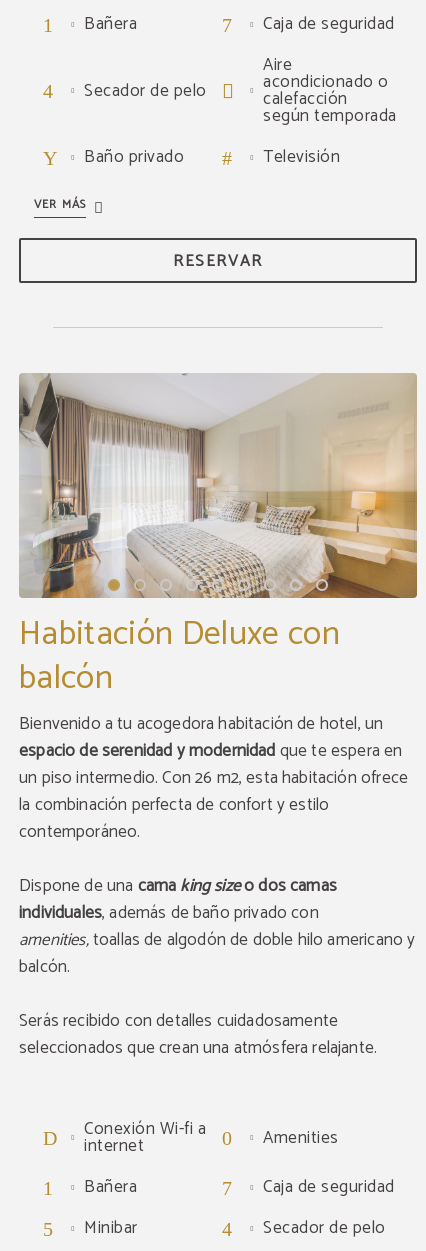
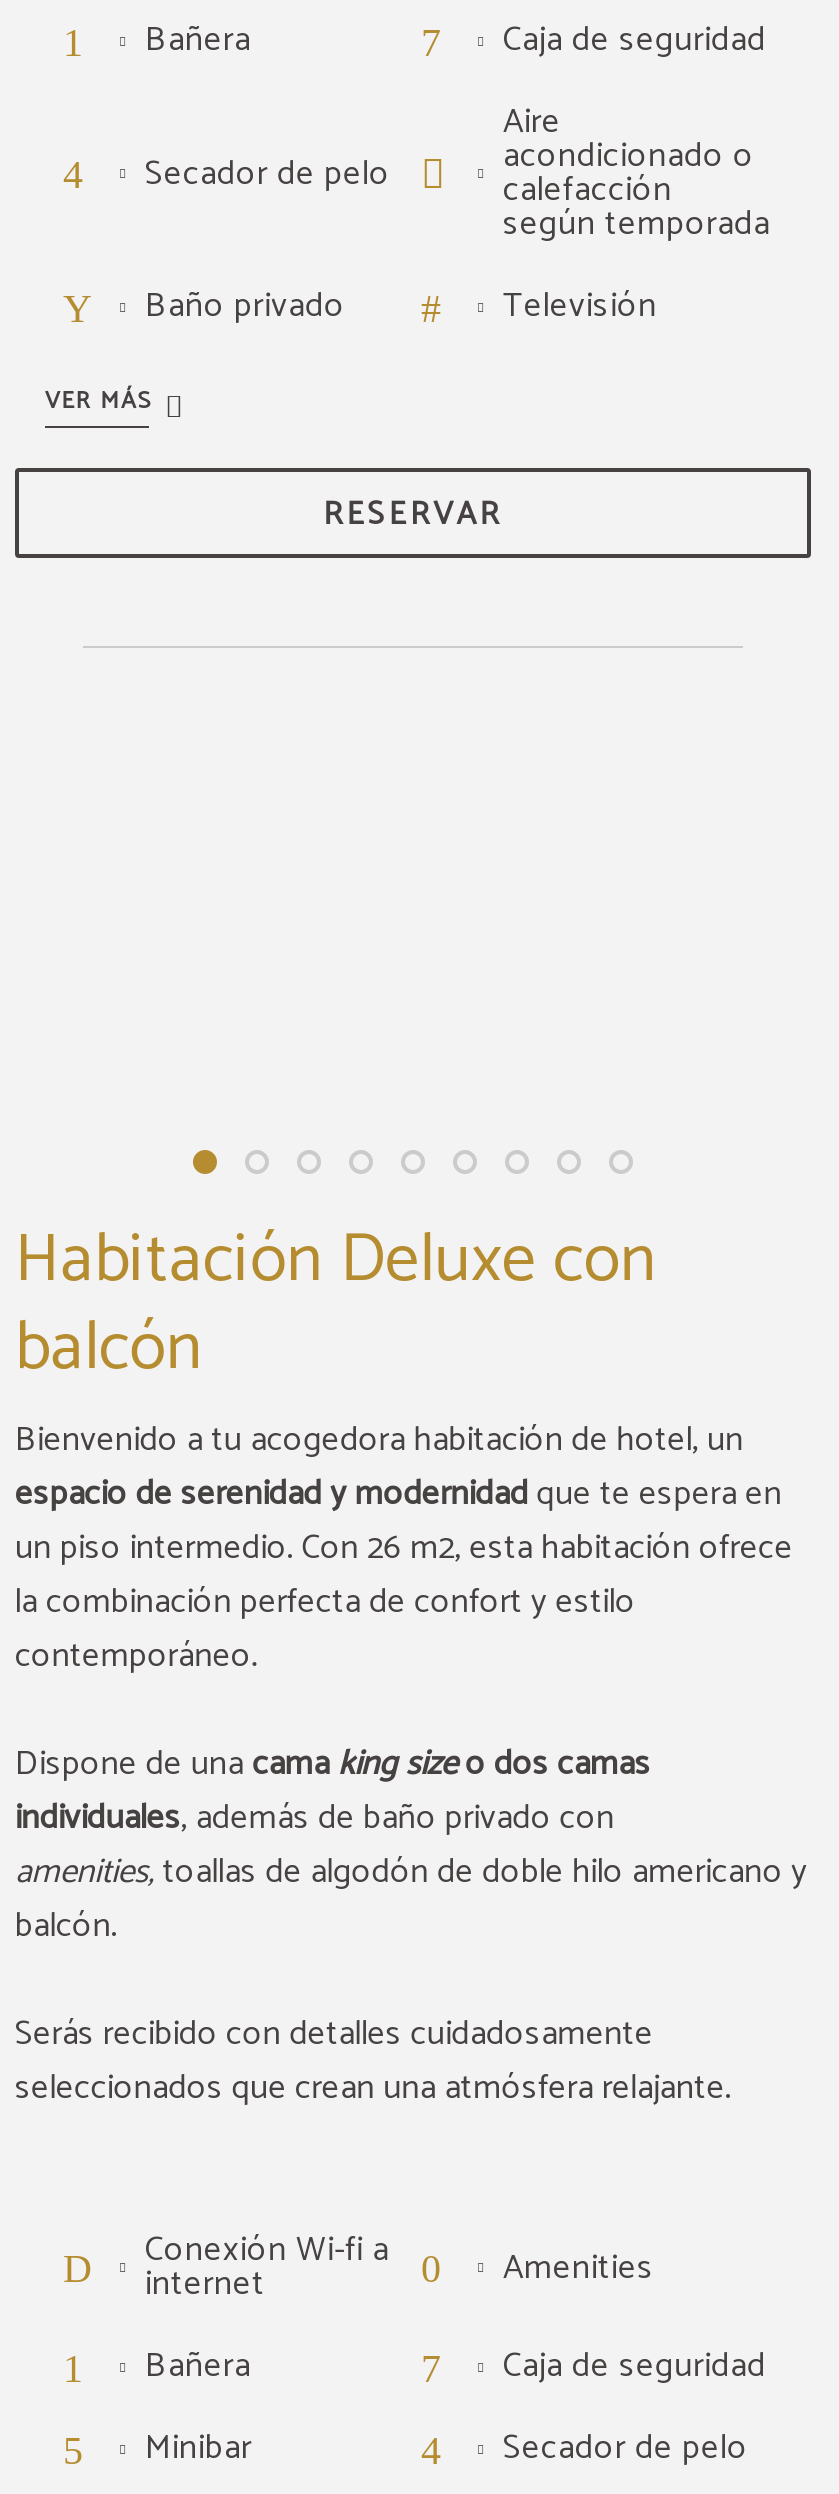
[18,372,418,599] [image] -> none

